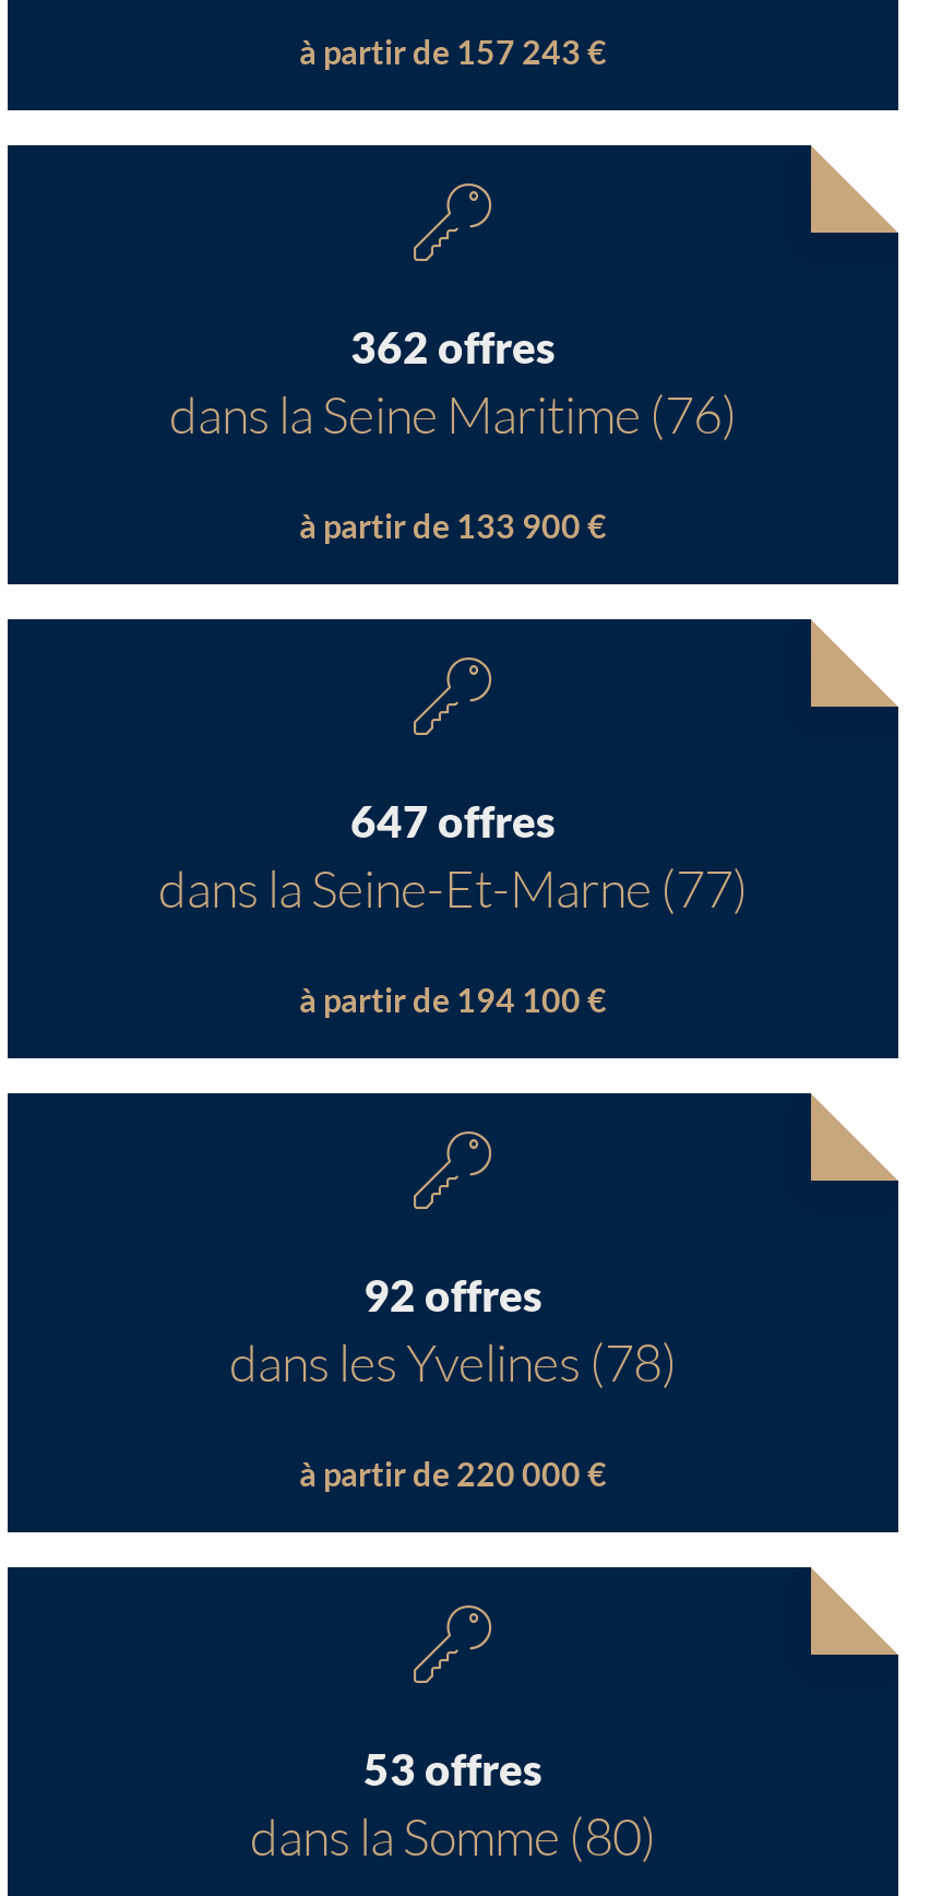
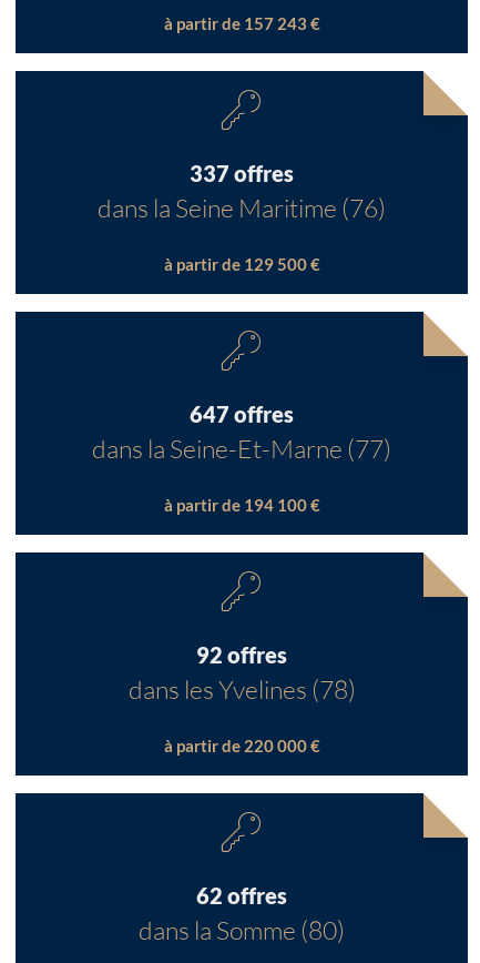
[350,319,556,371] 362 offres -> [190,159,294,186] 337 offres
[299,506,607,545] à partir de 133 900 € -> [164,254,320,274] à partir de 129 500 €
[363,1741,542,1793] 53 offres -> [196,881,287,908] 62 offres

